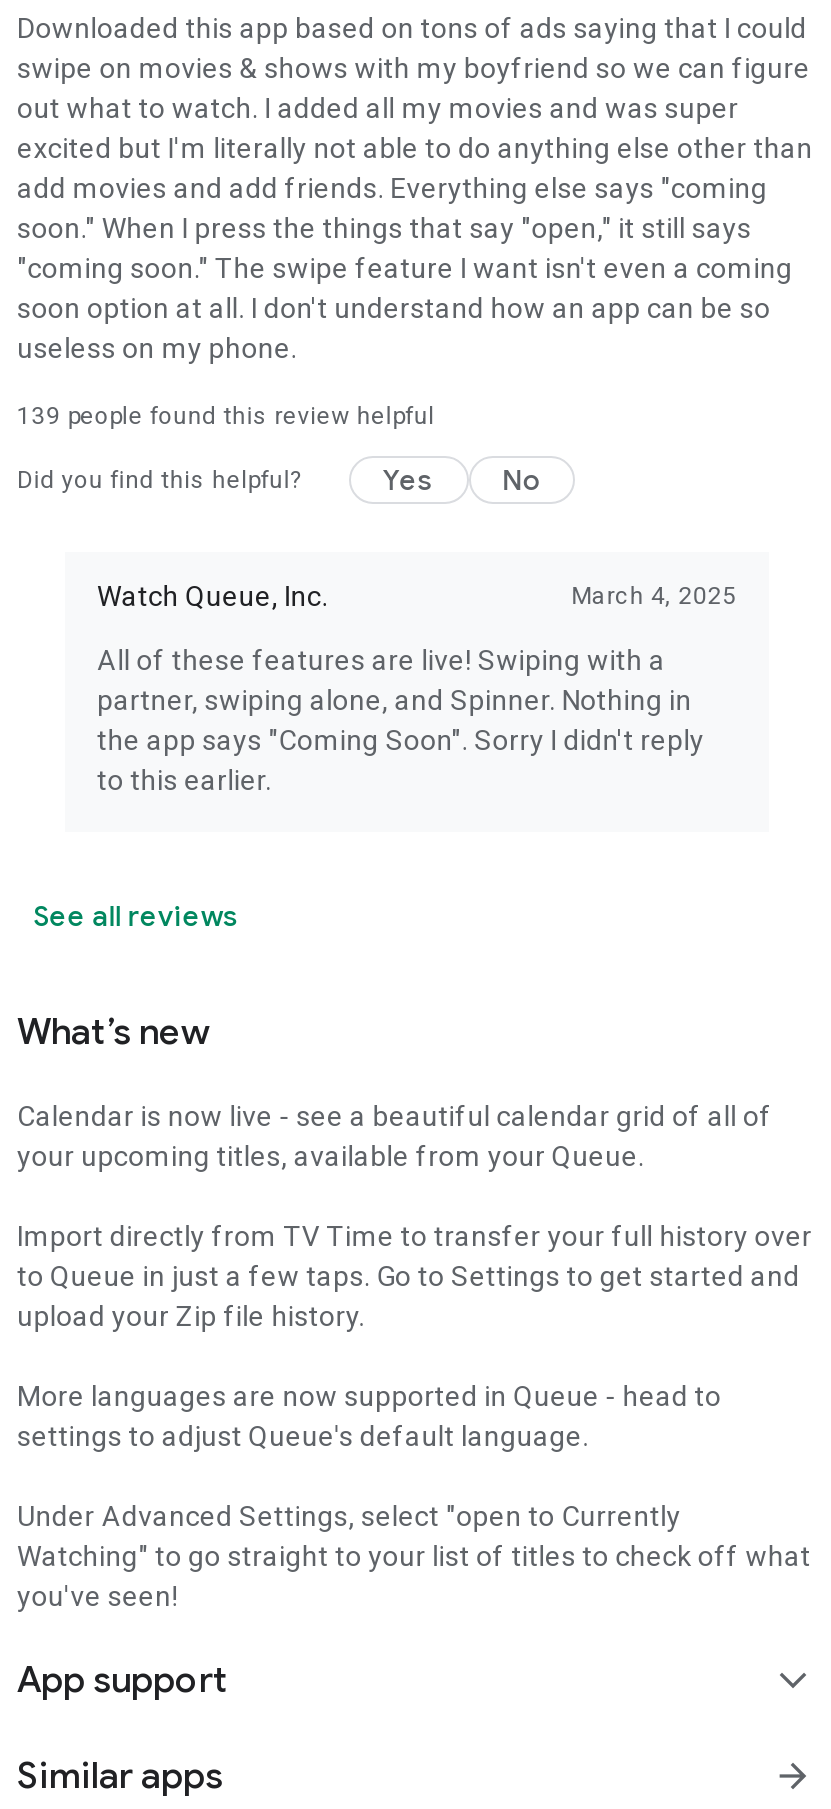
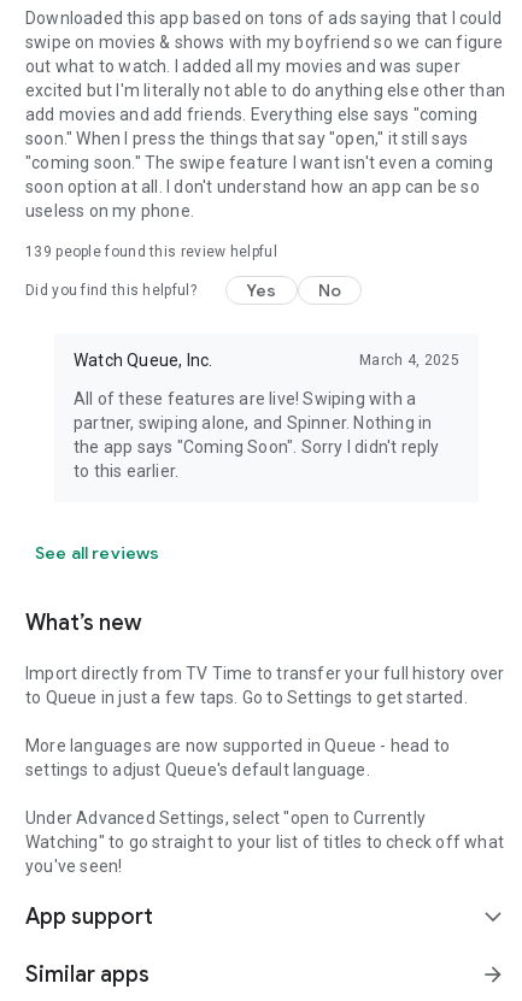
[17,1100,772,1172] Calendar is now live - see a beautiful calendar grid of all of | your upcoming titles, available from your Queue. -> none
[17,1260,800,1332] to Queue in just a few taps. Go to Settings to get started and | upload your Zip file history. -> [25,688,468,707] to Queue in just a few taps. Go to Settings to get started.

